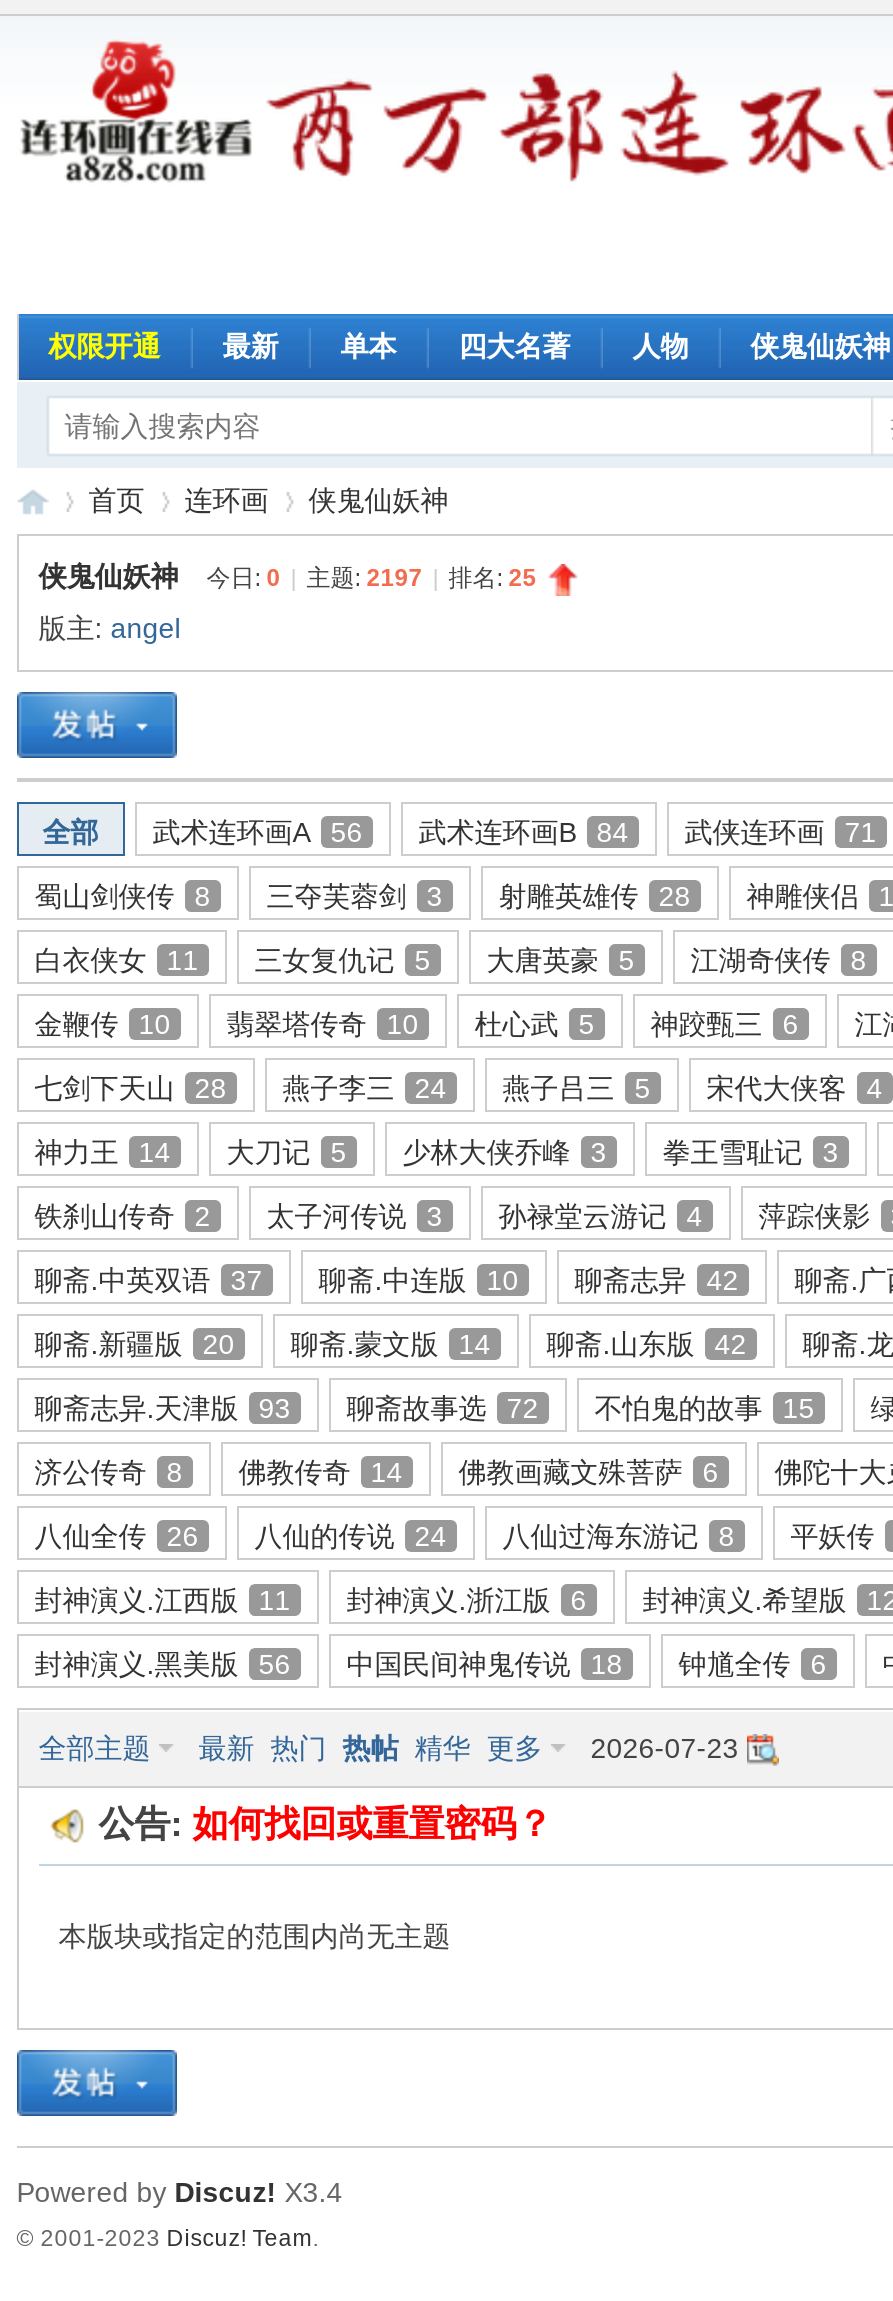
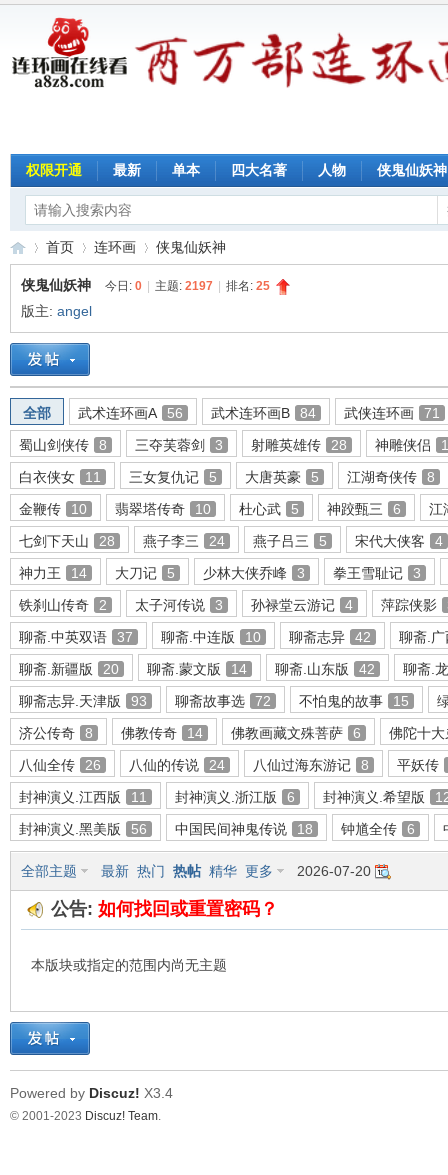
[39,1732,739,1764] 全部主题 最新 热门 热帖 精华 更多 2026-07-23 -> [21,863,371,879] 全部主题 最新 热门 热帖 精华 更多 2026-07-20

